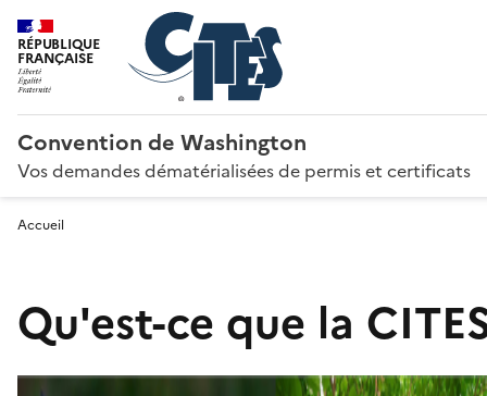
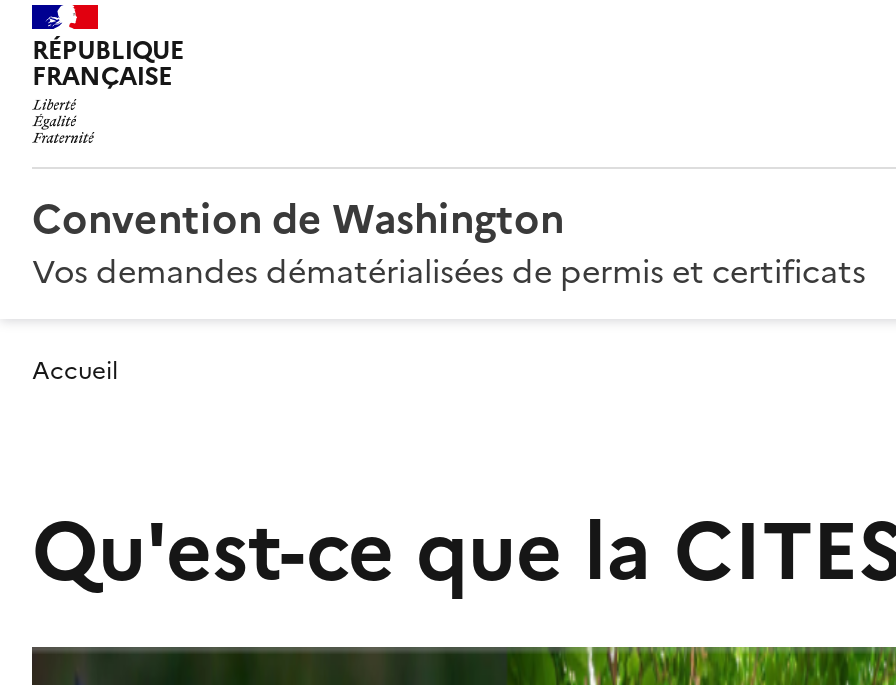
[128,11,284,102] [image] -> none

